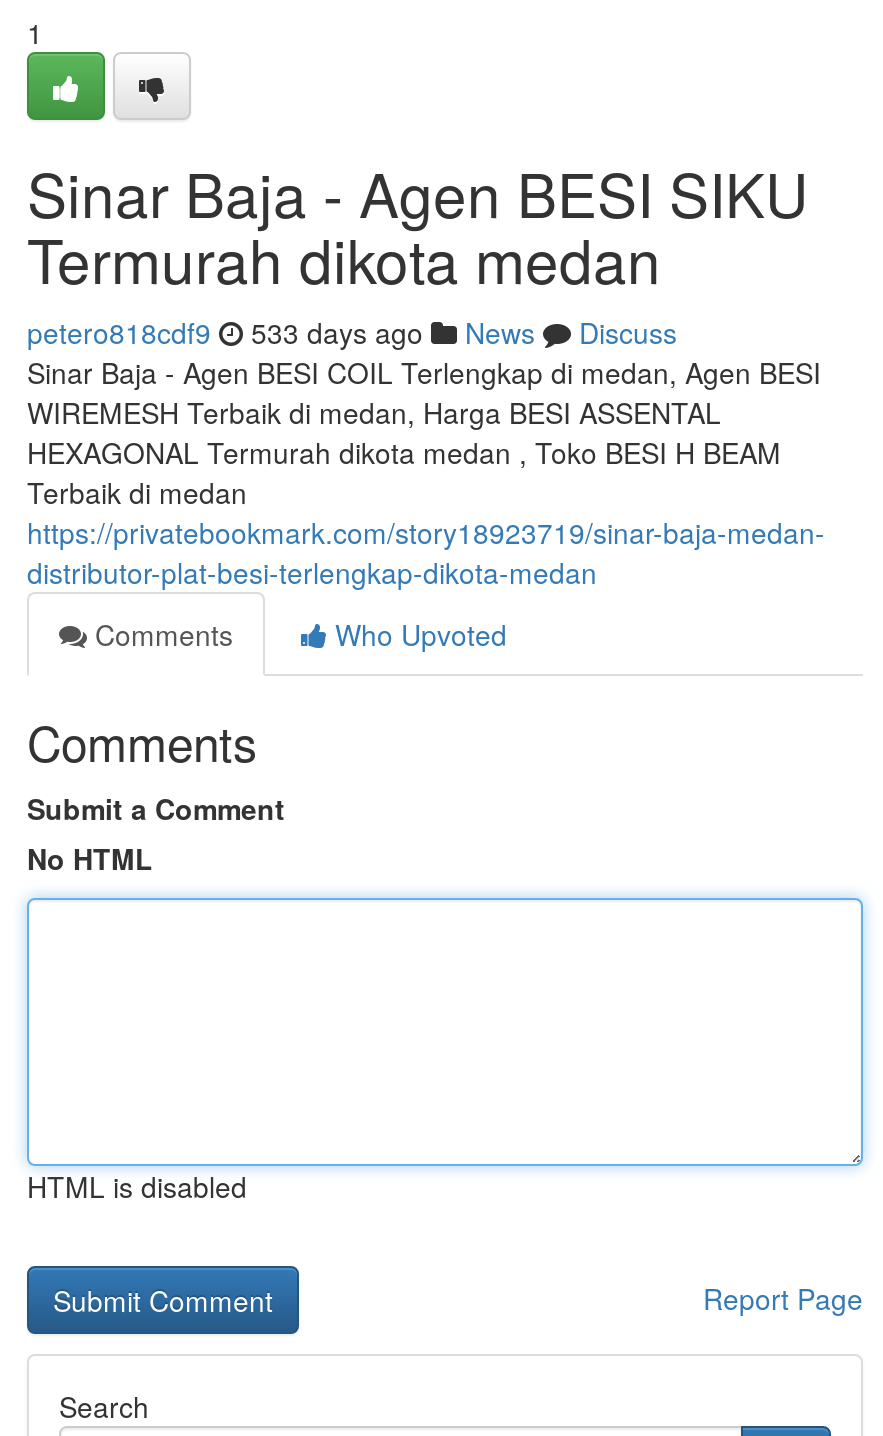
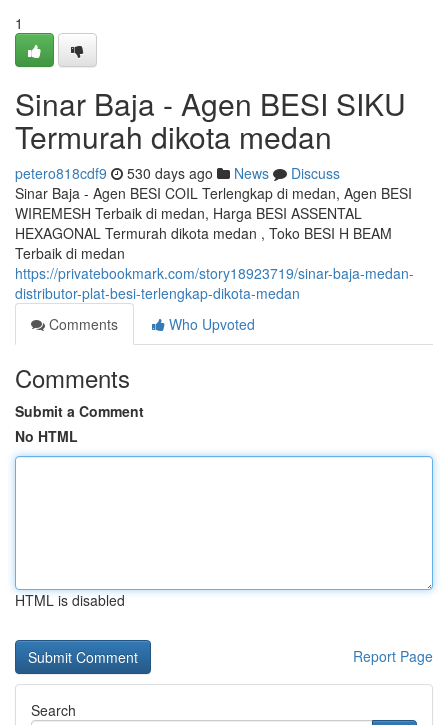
[27,312,677,352] petero818cdf9 533 days ago News Discuss -> [15,163,340,183] petero818cdf9 530 days ago News Discuss

